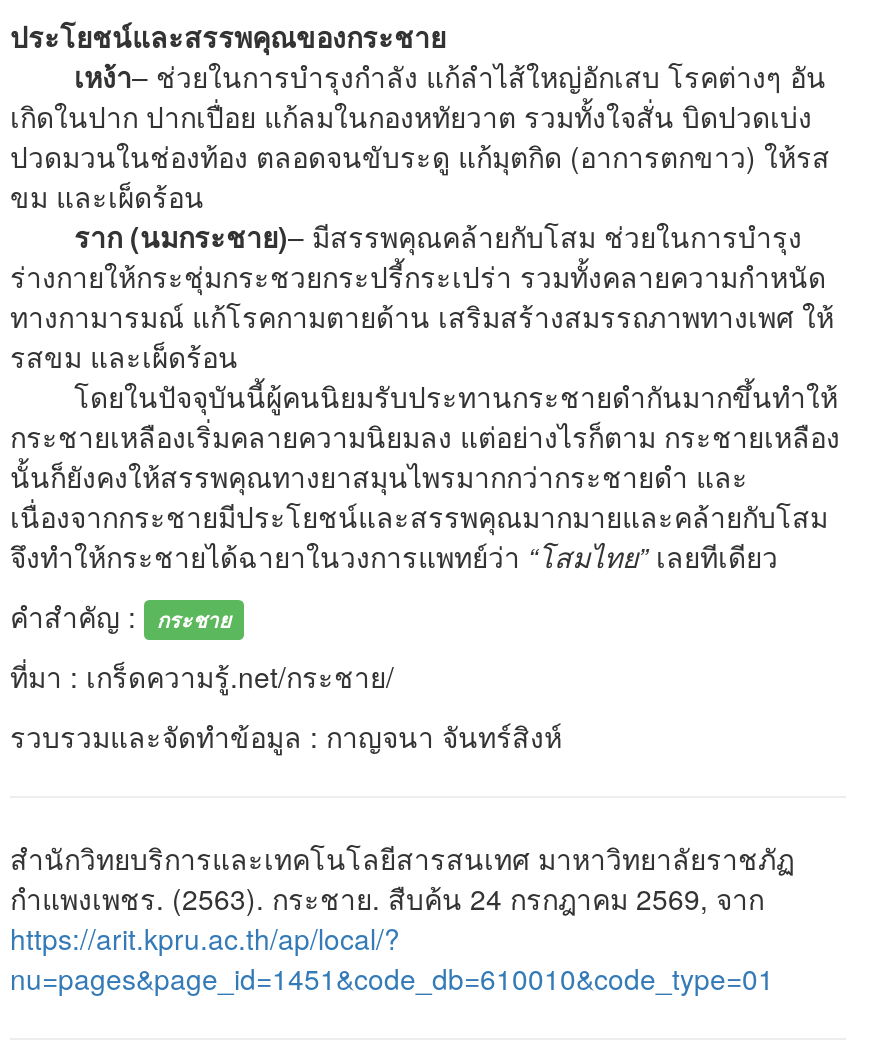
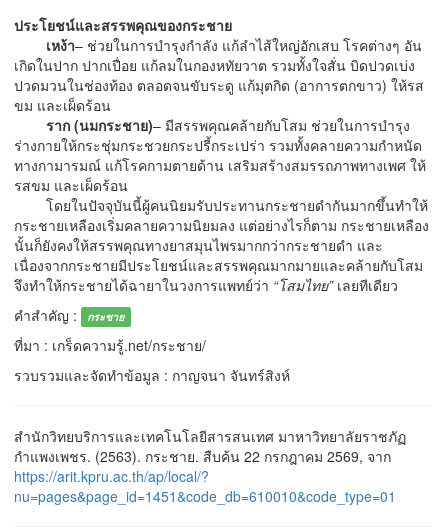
[10,878,764,918] กำแพงเพชร. (2563). กระชาย. สืบค้น 24 กรกฎาคม 2569, จาก -> [14,446,391,466] กำแพงเพชร. (2563). กระชาย. สืบค้น 22 กรกฎาคม 2569, จาก

